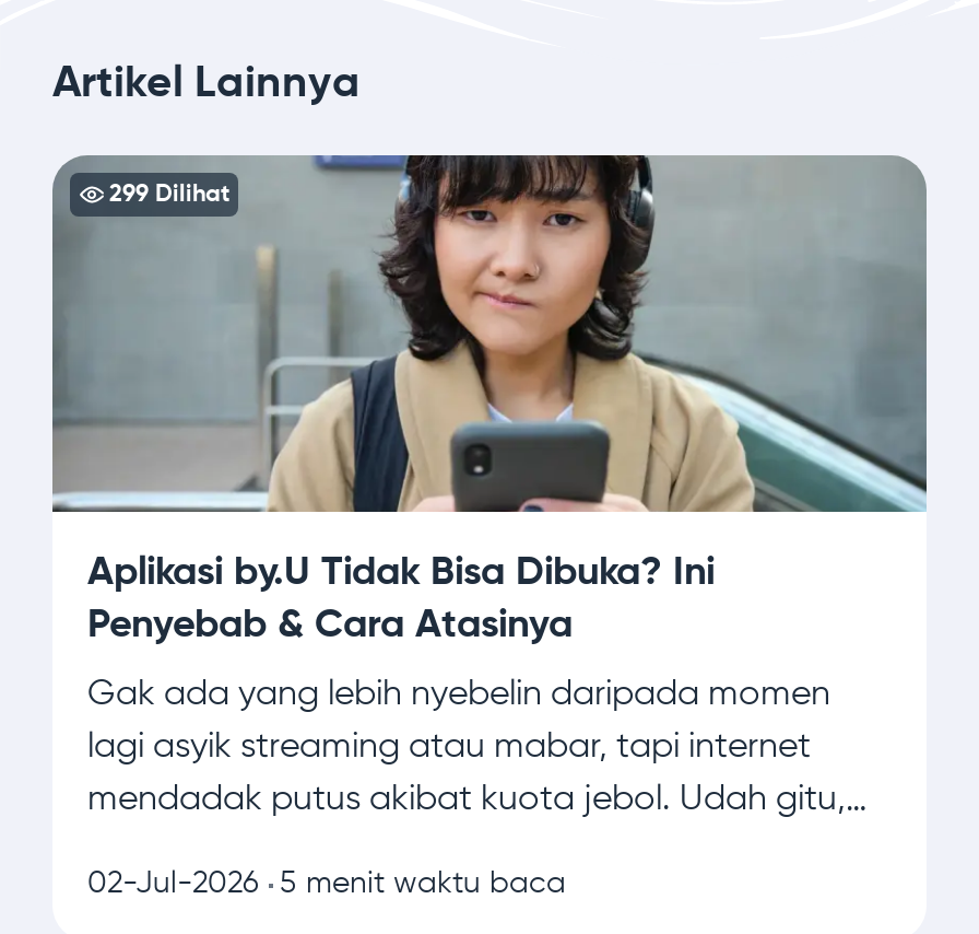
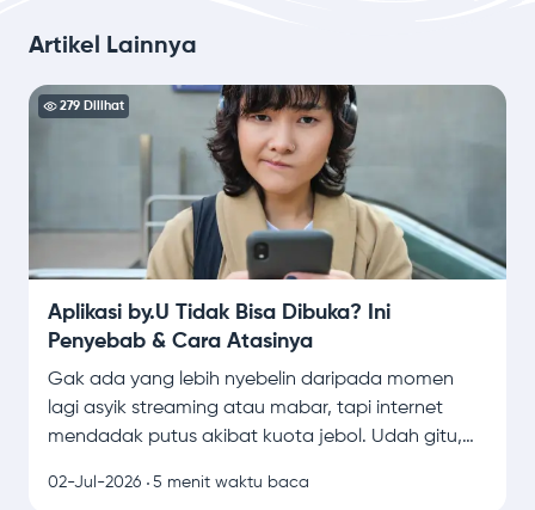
[109,183,229,207] 299 Dilihat -> [60,100,124,113] 279 Dilihat

